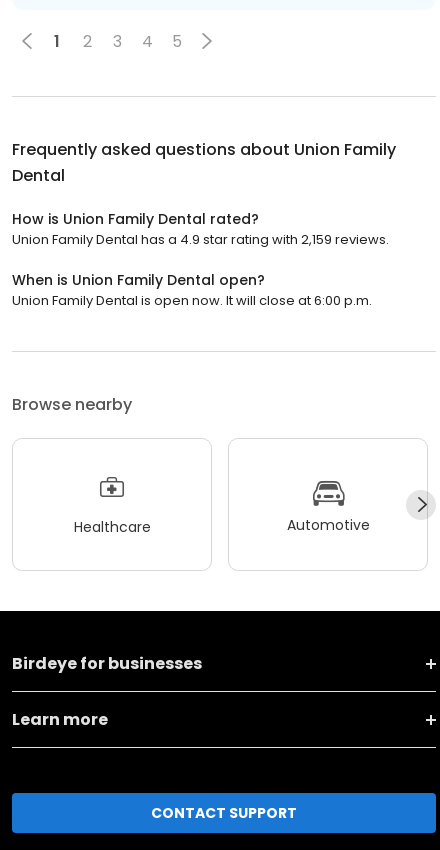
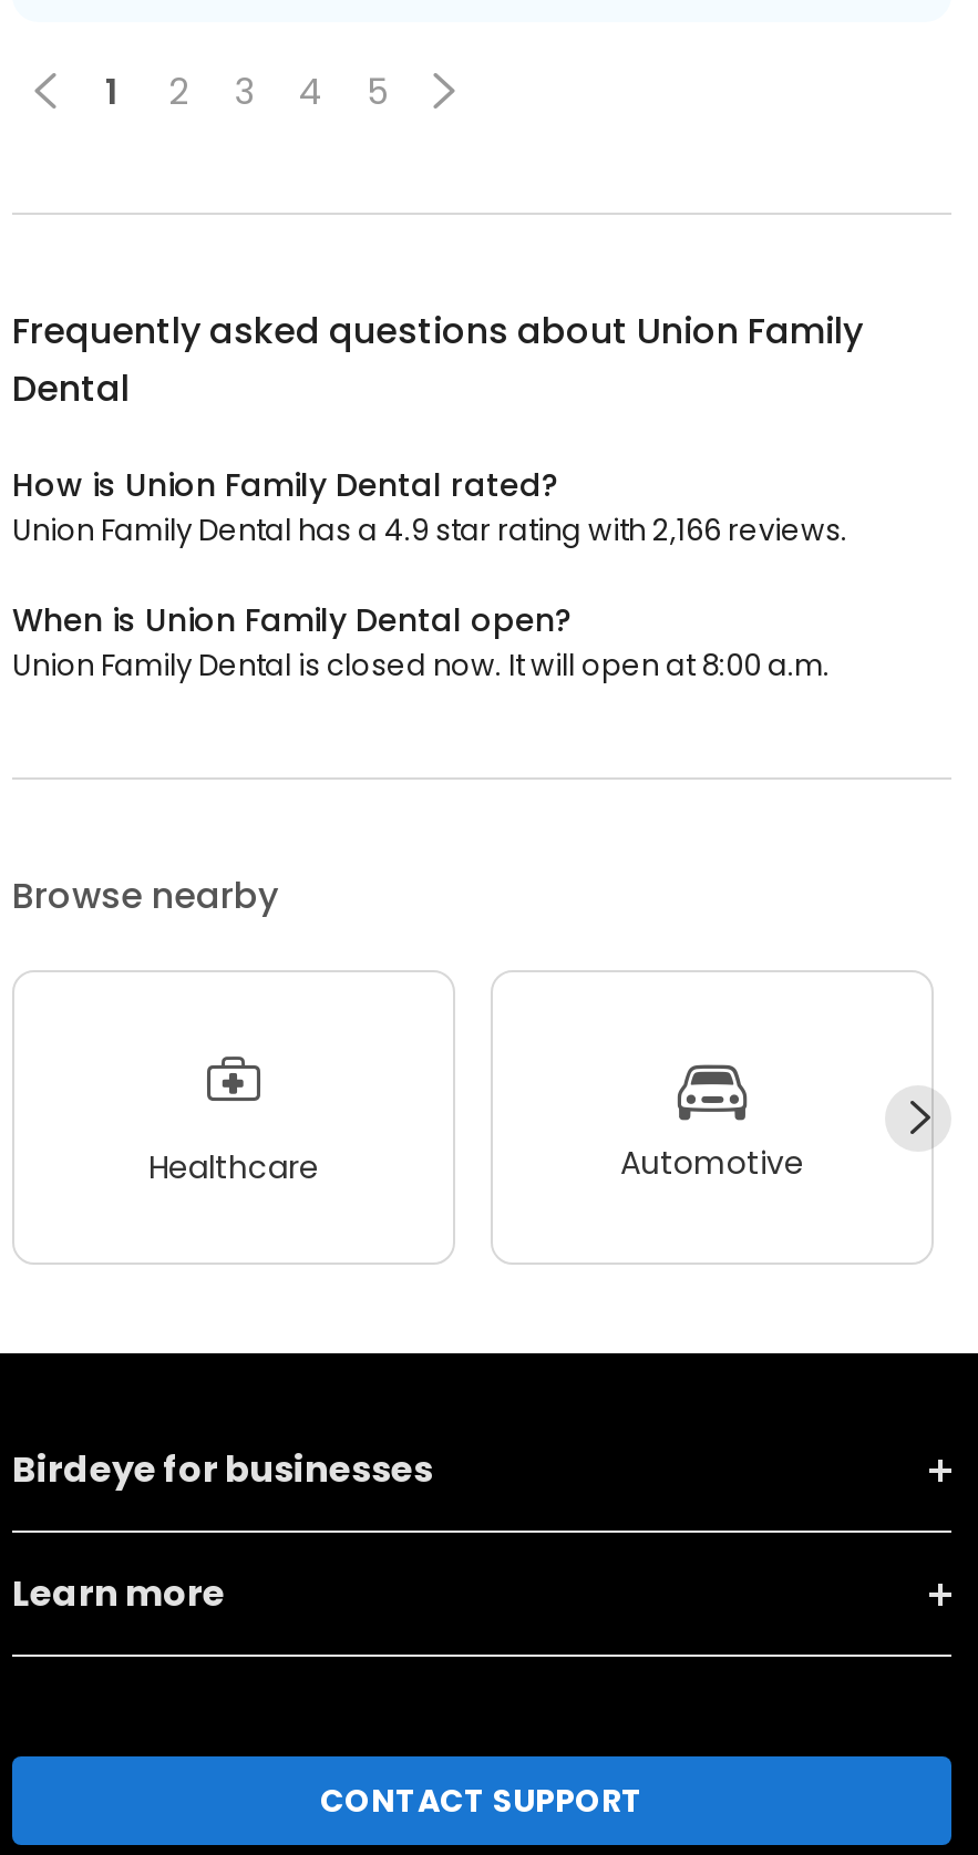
[12,230,389,249] Union Family Dental has a 4.9 star rating with 2,159 reviews. -> [12,510,847,552] Union Family Dental has a 4.9 star rating with 2,166 reviews.
[12,291,372,310] Union Family Dental is open now. It will close at 6:00 p.m. -> [12,645,830,687] Union Family Dental is closed now. It will open at 8:00 a.m.

